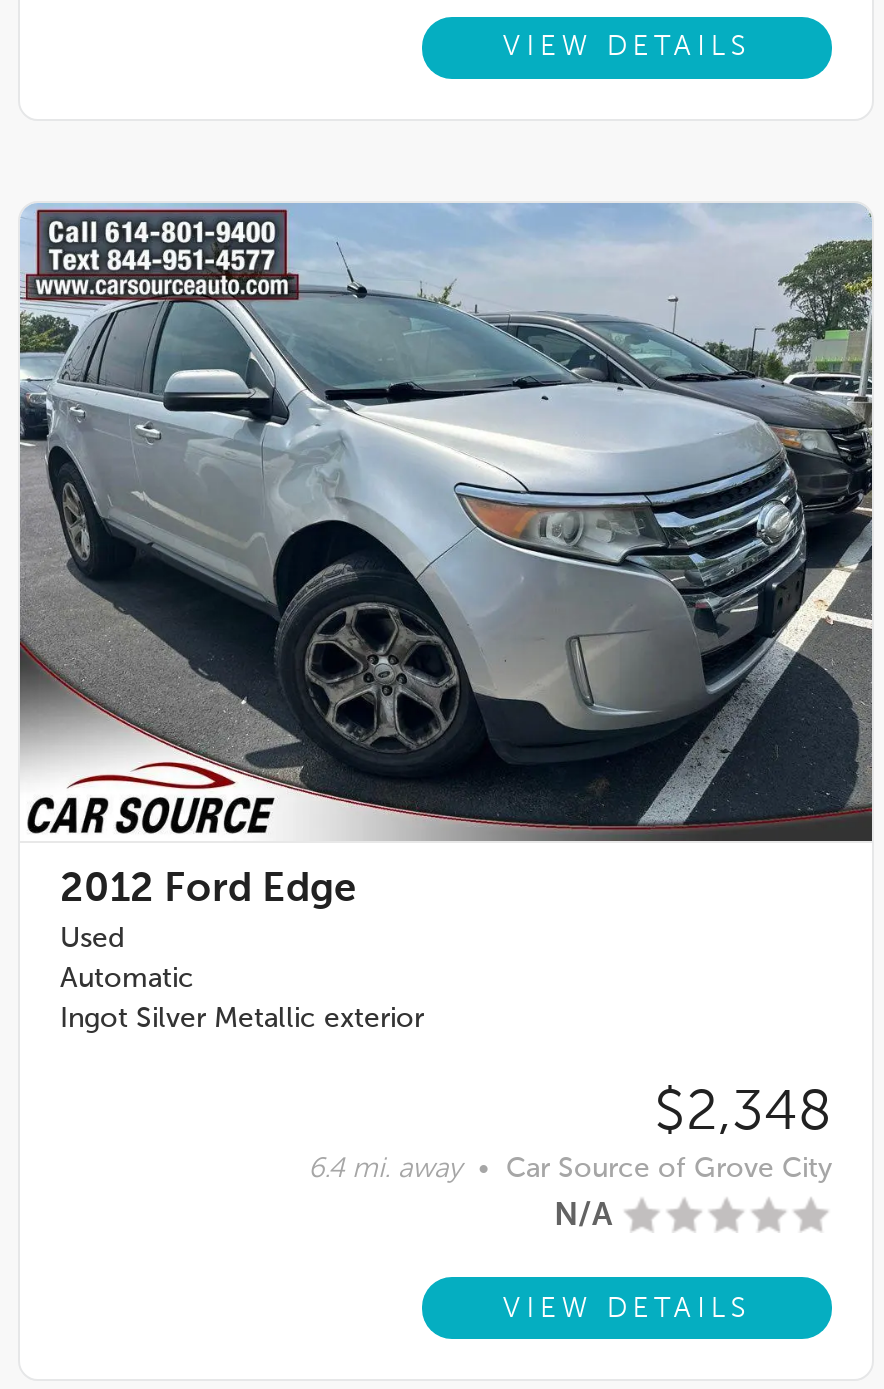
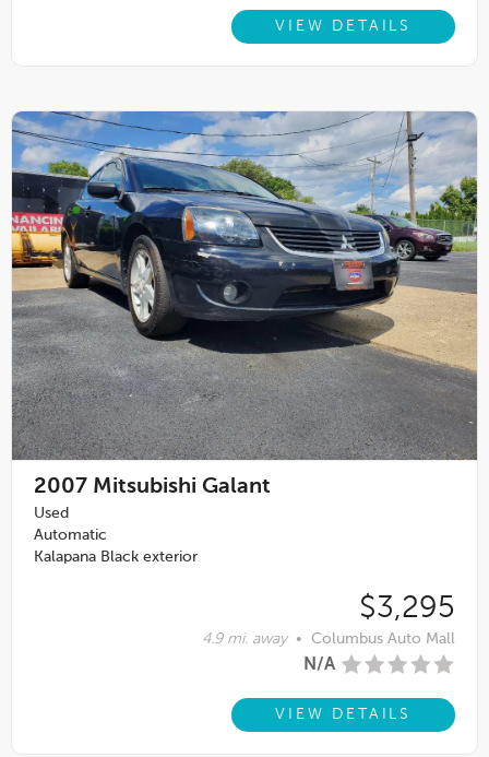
[18,206,874,912] [image] | 2012 Ford Edge -> [11,111,478,498] [image] | 2007 Mitsubishi Galant
[60,1006,424,1034] Ingot Silver Metallic exterior -> [34,549,198,565] Kalapana Black exterior
[308,1086,832,1184] $2,348 | 6.4 mi. away • Car Source of Grove City -> [202,593,455,647] $3,295 | 4.9 mi. away • Columbus Auto Mall

